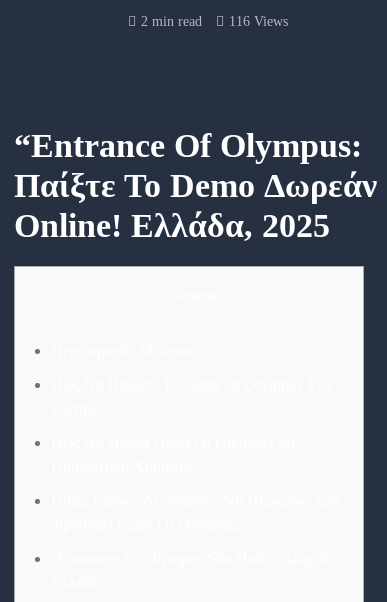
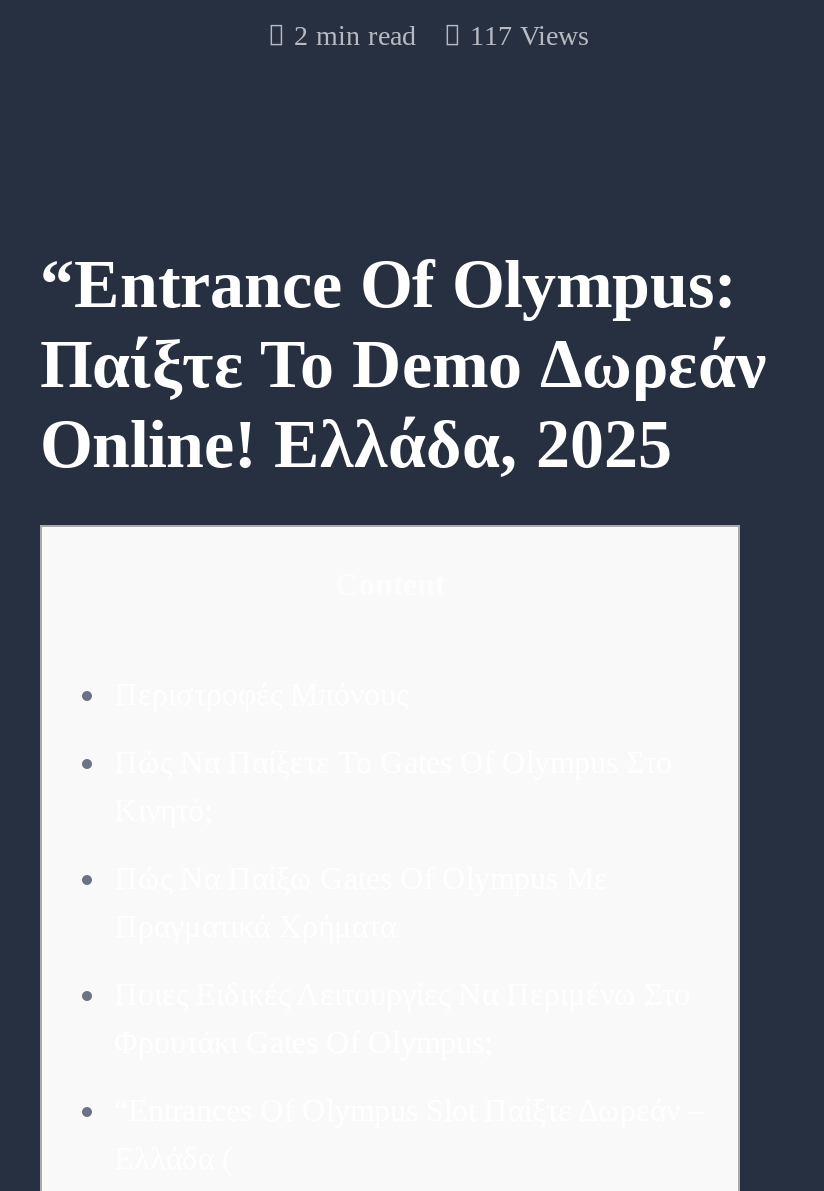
[141,14,288,29] 2 min read 116 Views -> [294,21,588,51] 2 min read 117 Views

